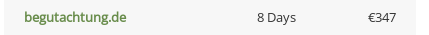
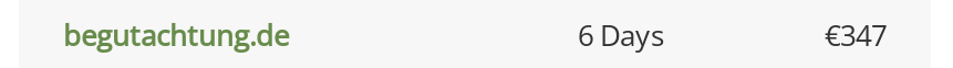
[256,8,295,26] 8 Days -> [578,15,664,55] 6 Days

